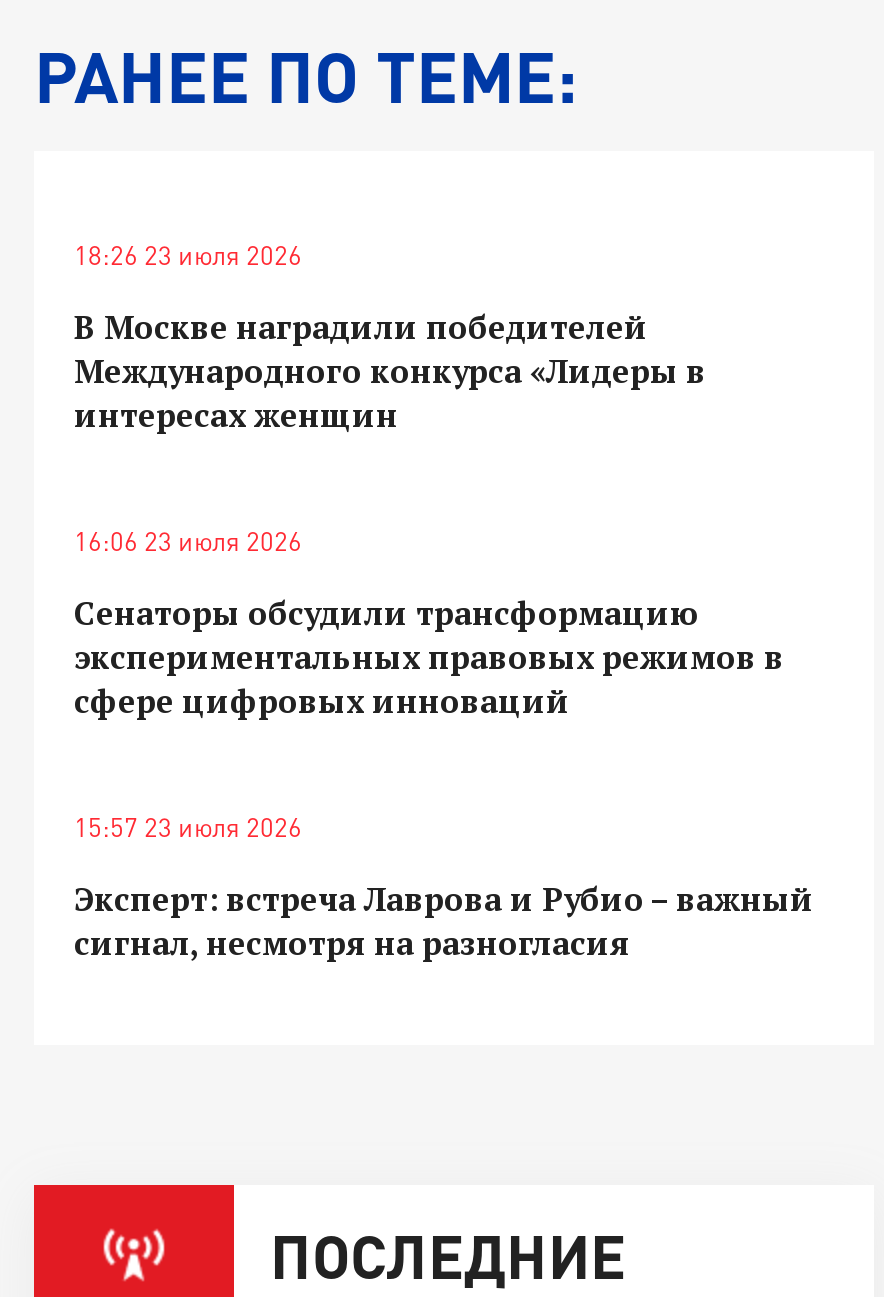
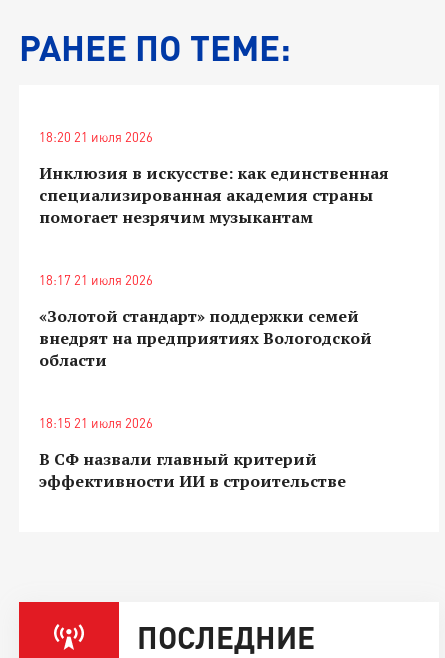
[74,239,302,271] 18:26 23 июля 2026 -> [39,129,153,145] 18:20 21 июля 2026
[74,305,706,437] В Москве наградили победителей | Международного конкурса «Лидеры в | интересах женщин -> [39,162,389,228] Инклюзия в искусстве: как единственная | специализированная академия страны | помогает незрячим музыкантам
[74,525,302,557] 16:06 23 июля 2026 -> [39,272,153,288] 18:17 21 июля 2026
[74,591,784,723] Сенаторы обсудили трансформацию | экспериментальных правовых режимов в | сфере цифровых инноваций -> [39,305,372,371] «Золотой стандарт» поддержки семей | внедрят на предприятиях Вологодской | области
[74,811,302,843] 15:57 23 июля 2026 -> [39,415,153,431] 18:15 21 июля 2026
[74,877,814,965] Эксперт: встреча Лаврова и Рубио – важный | сигнал, несмотря на разногласия -> [39,448,346,492] В СФ назвали главный критерий | эффективности ИИ в строительстве

